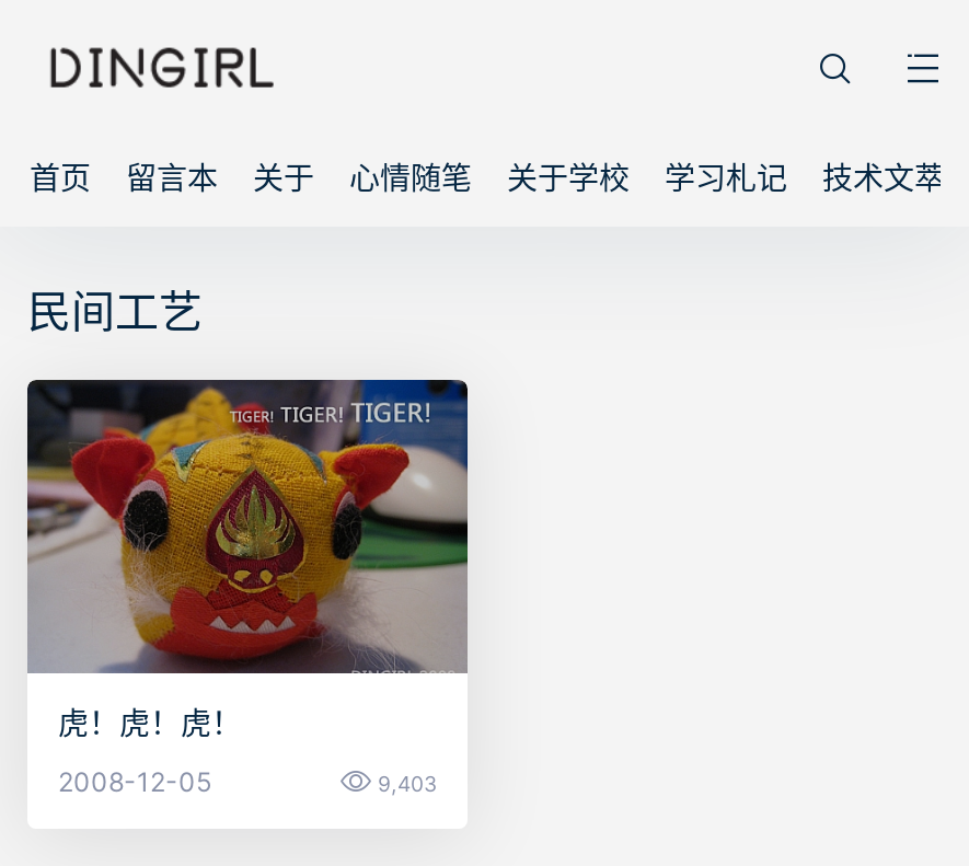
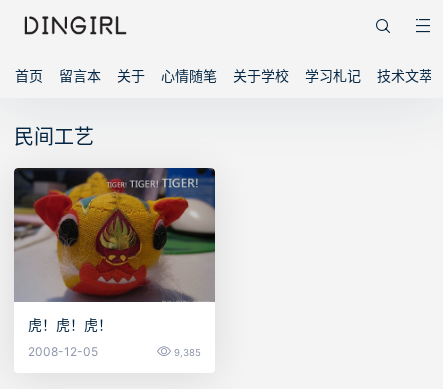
[378,772,437,796] 9,403 -> [174,347,201,358] 9,385

